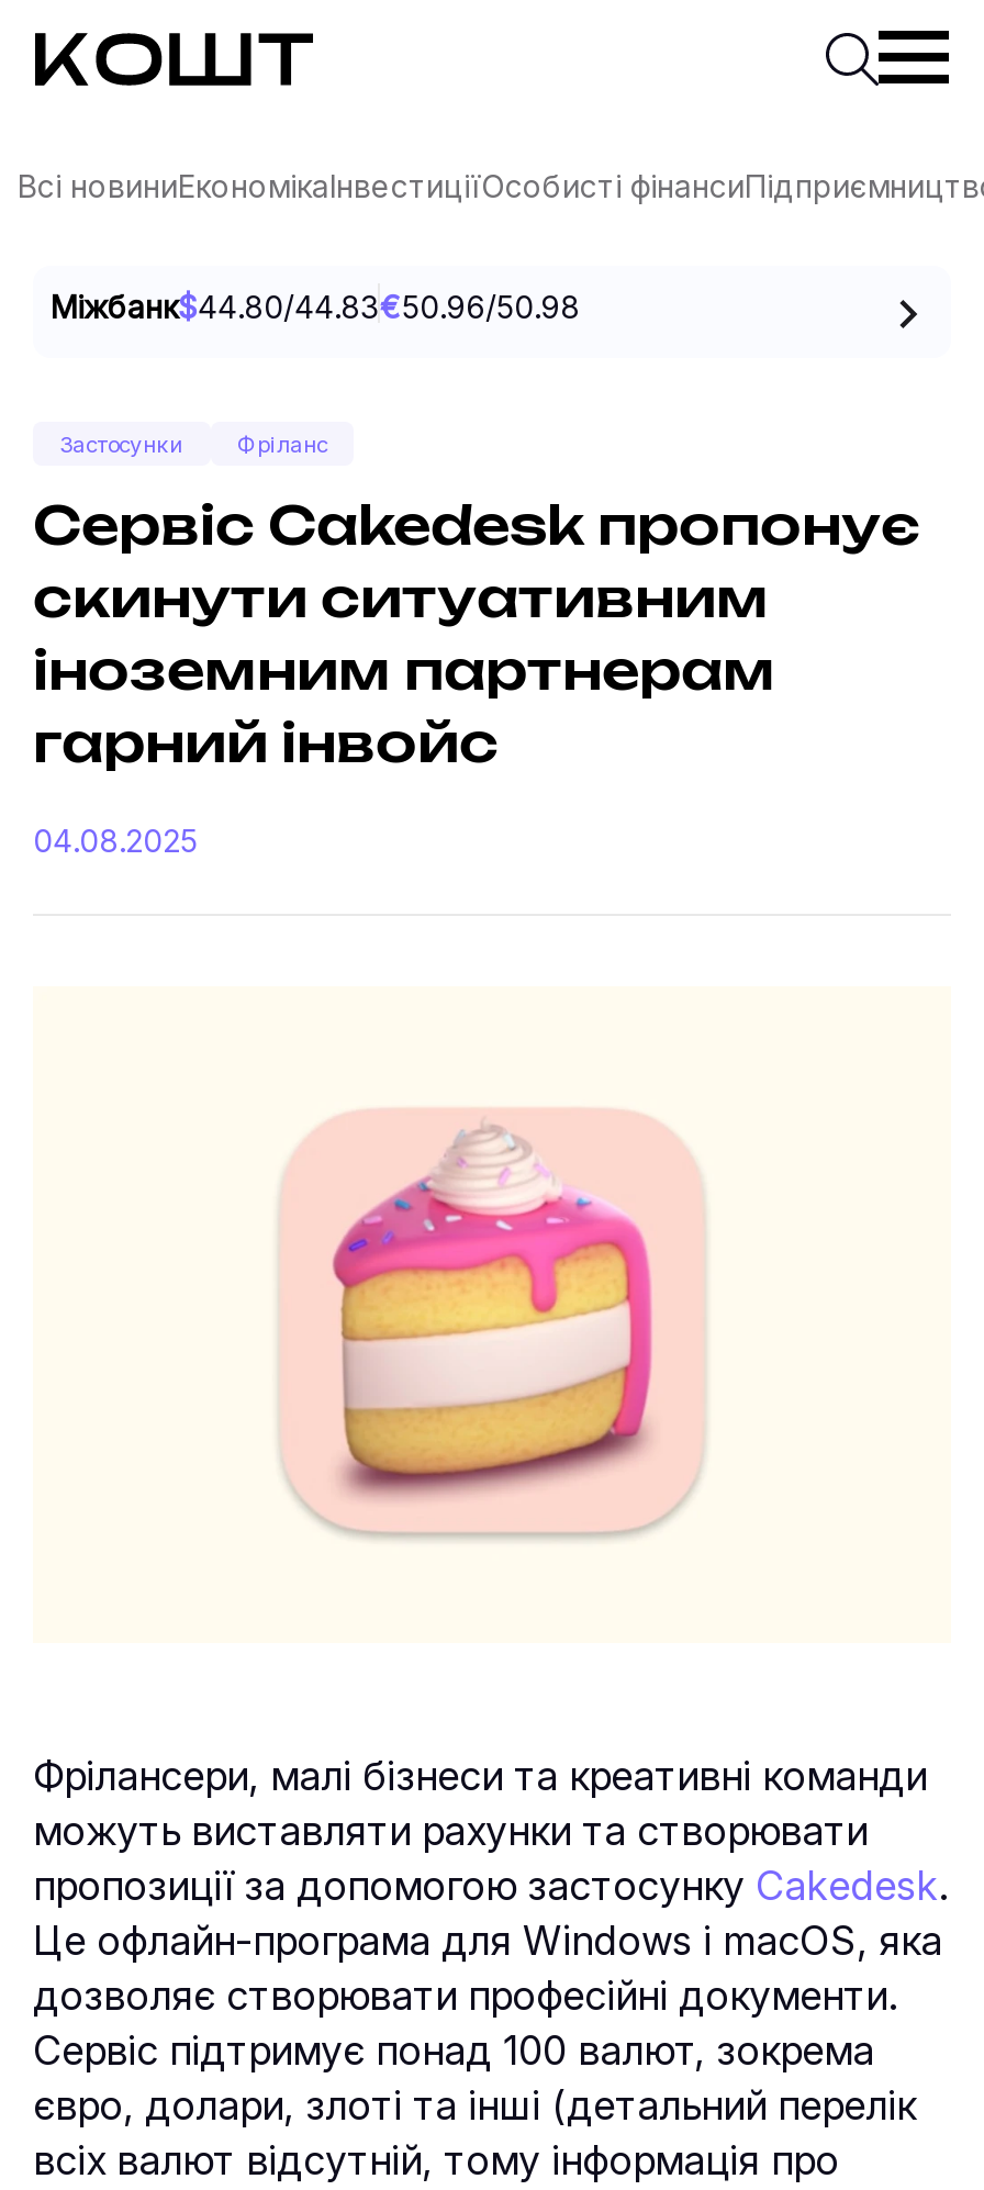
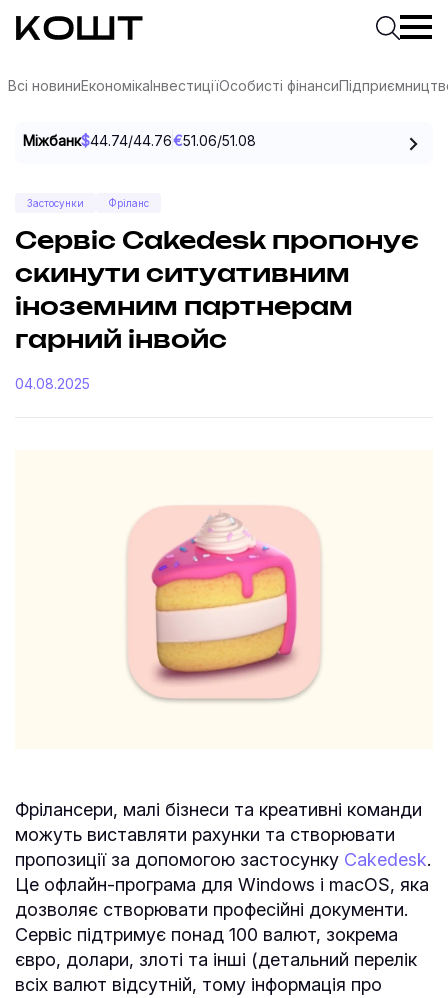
[51,287,580,324] Міжбанк$44.80/44.83€50.96/50.98 -> [23,132,256,149] Міжбанк$44.74/44.76€51.06/51.08

